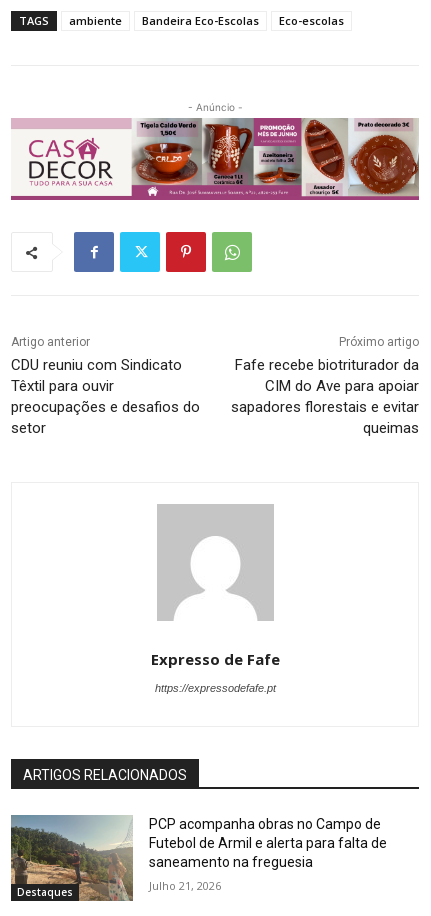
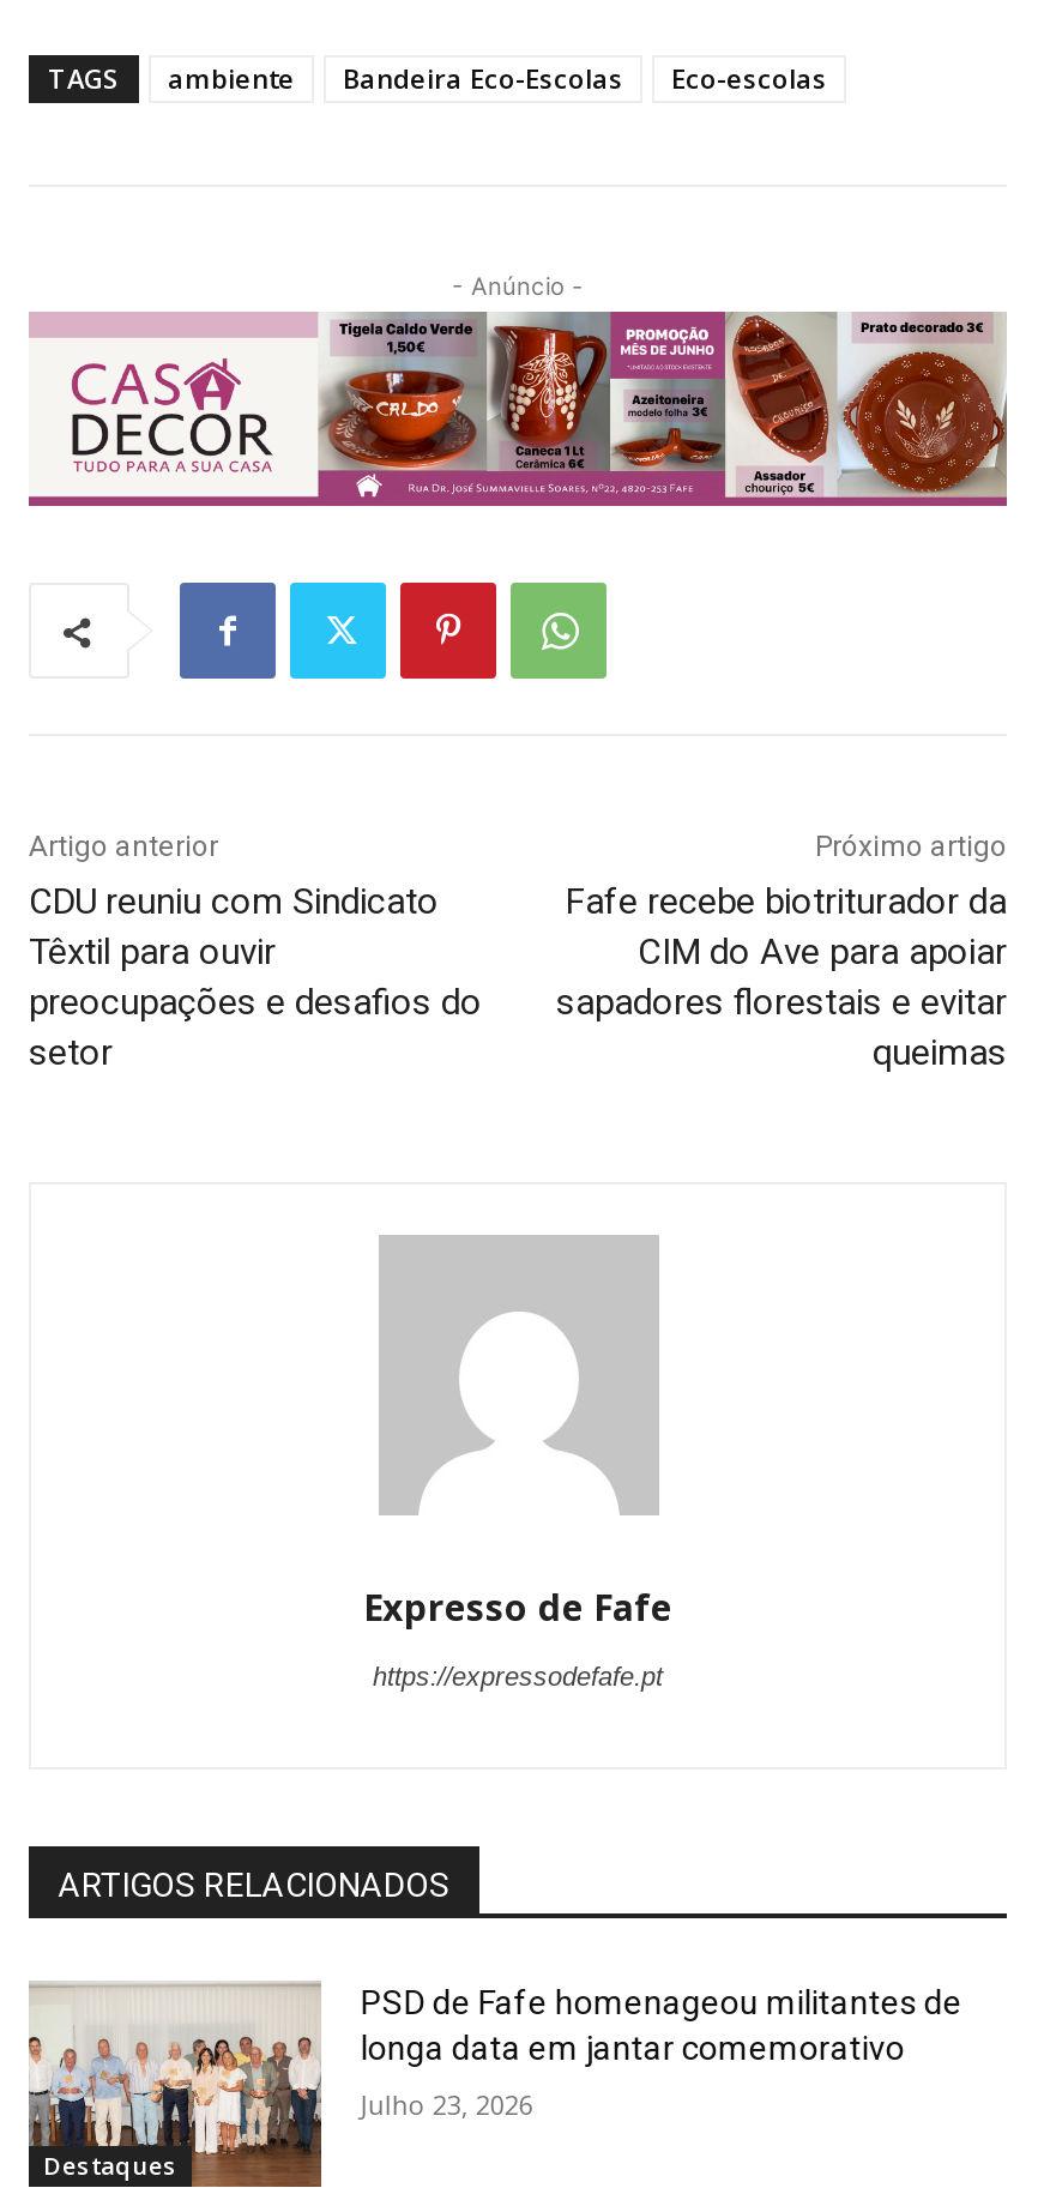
[10,815,387,901] [image] | PCP acompanha obras no Campo de | Futebol de Armil e alerta para falta de | saneamento na freguesia -> [26,1983,962,2187] [image] | PSD de Fafe homenageou militantes de | longa data em jantar comemorativo
[149,878,221,893] Julho 21, 2026 -> [361,2086,533,2122] Julho 23, 2026

